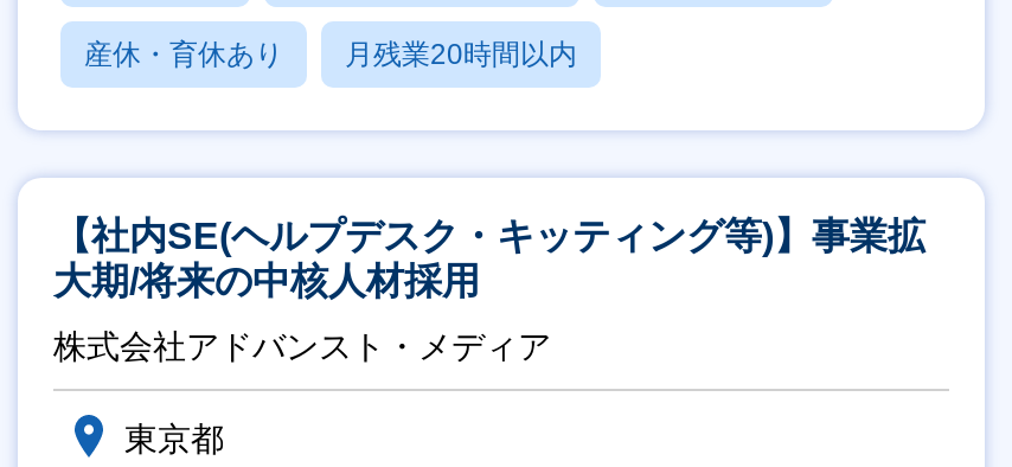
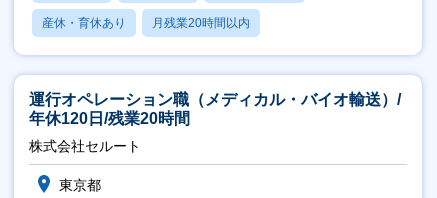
[53,215,925,300] 【社内SE(ヘルプデスク・キッティング等)】事業拡 | 大期/将来の中核人材採用 -> [29,91,401,127] 運行オペレーション職（メディカル・バイオ輸送）/ | 年休120日/残業20時間
[53,326,551,364] 株式会社アドバンスト・メディア -> [29,138,141,154] 株式会社セルート

